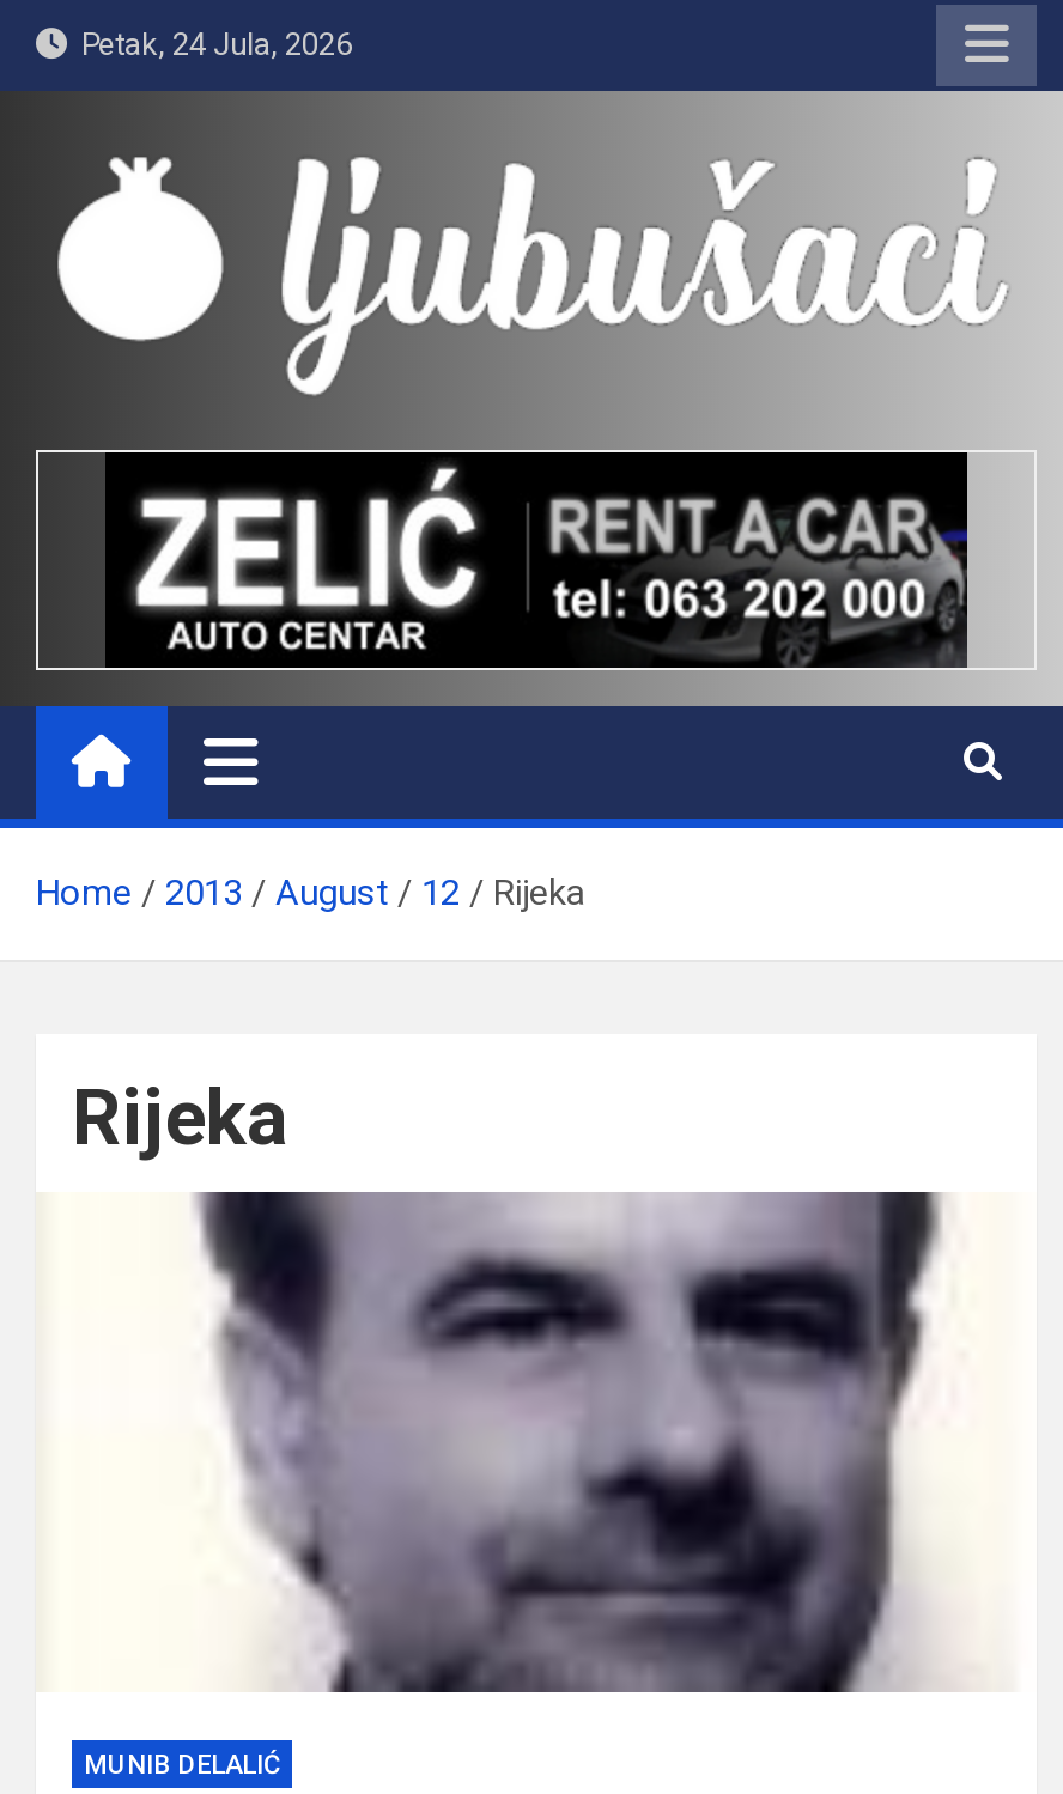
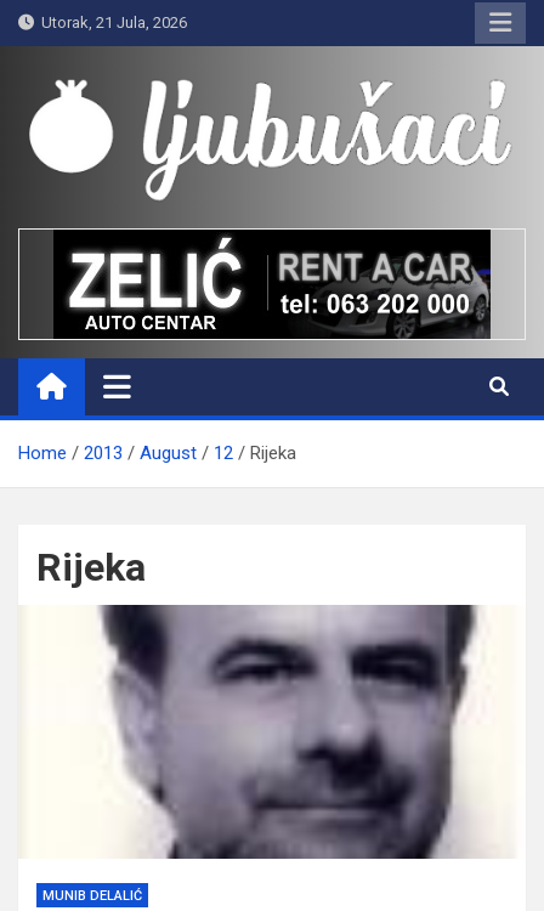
[67,26,352,62] Petak, 24 Jula, 2026 -> [34,13,187,32] Utorak, 21 Jula, 2026

